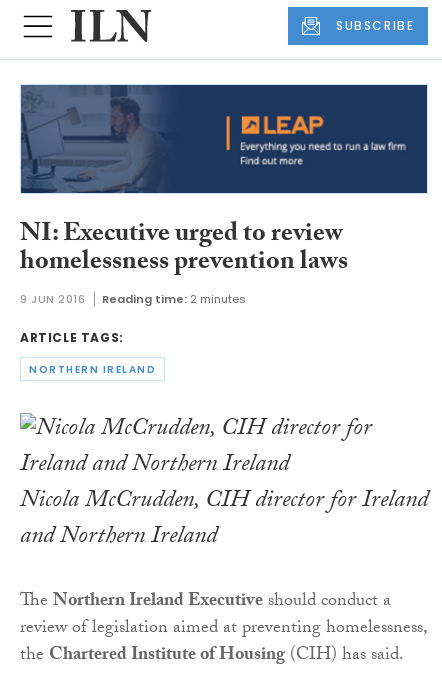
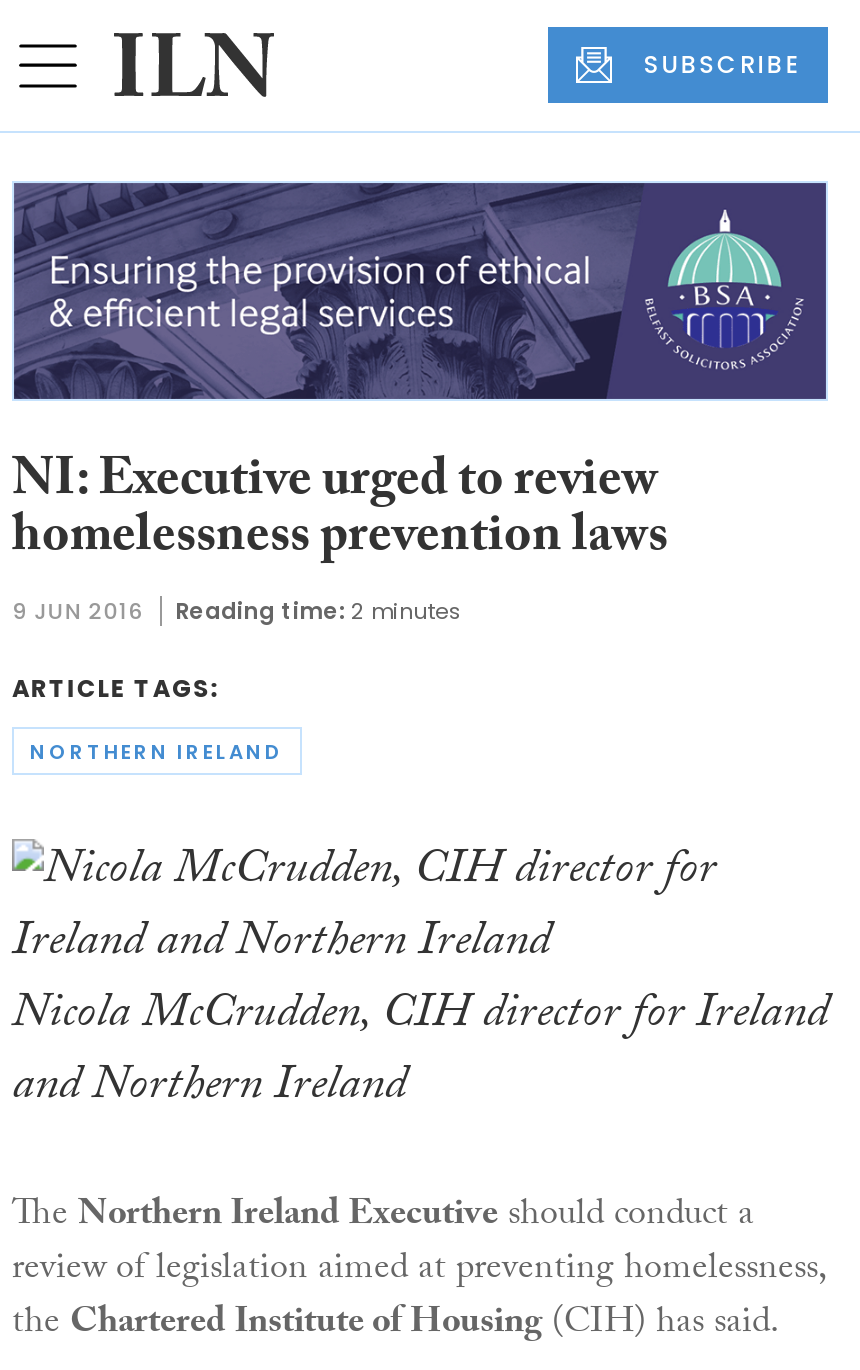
[21,85,425,193] [image] -> [14,183,826,399] [image]

